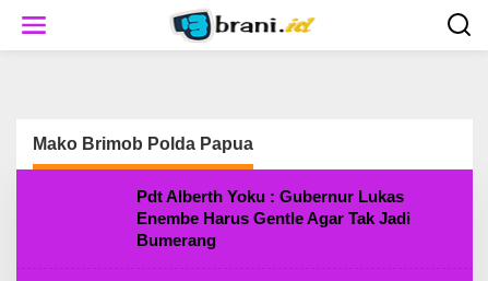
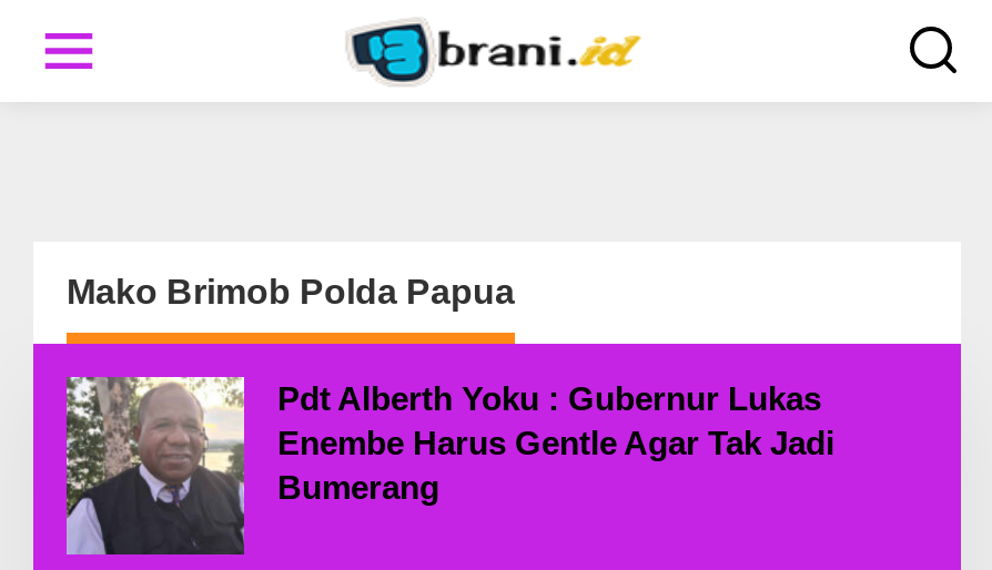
none -> [64,375,246,557] [image]

